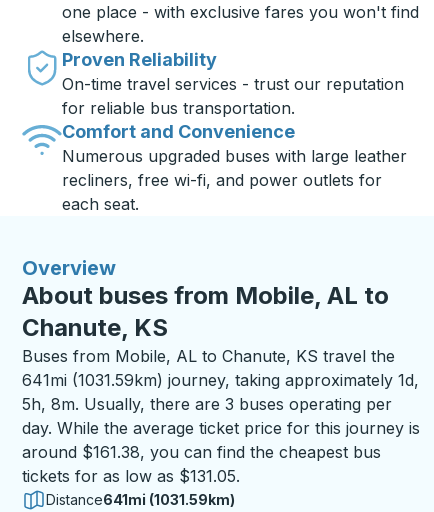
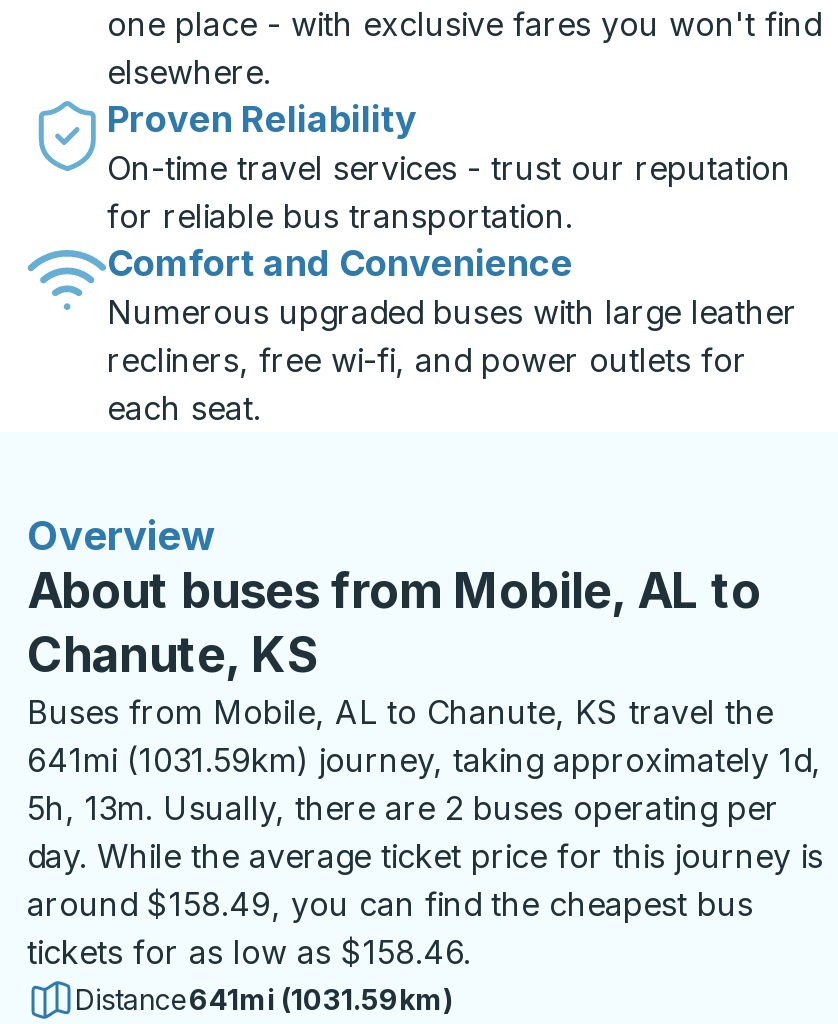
[22,394,392,414] 5h, 8m. Usually, there are 3 buses operating per -> [27,788,779,828] 5h, 13m. Usually, there are 2 buses operating per
[22,442,381,462] around $161.38, you can find the cheapest bus -> [27,884,753,924] around $158.49, you can find the cheapest bus
[22,466,240,486] tickets for as low as $131.05. -> [27,932,471,972] tickets for as low as $158.46.

